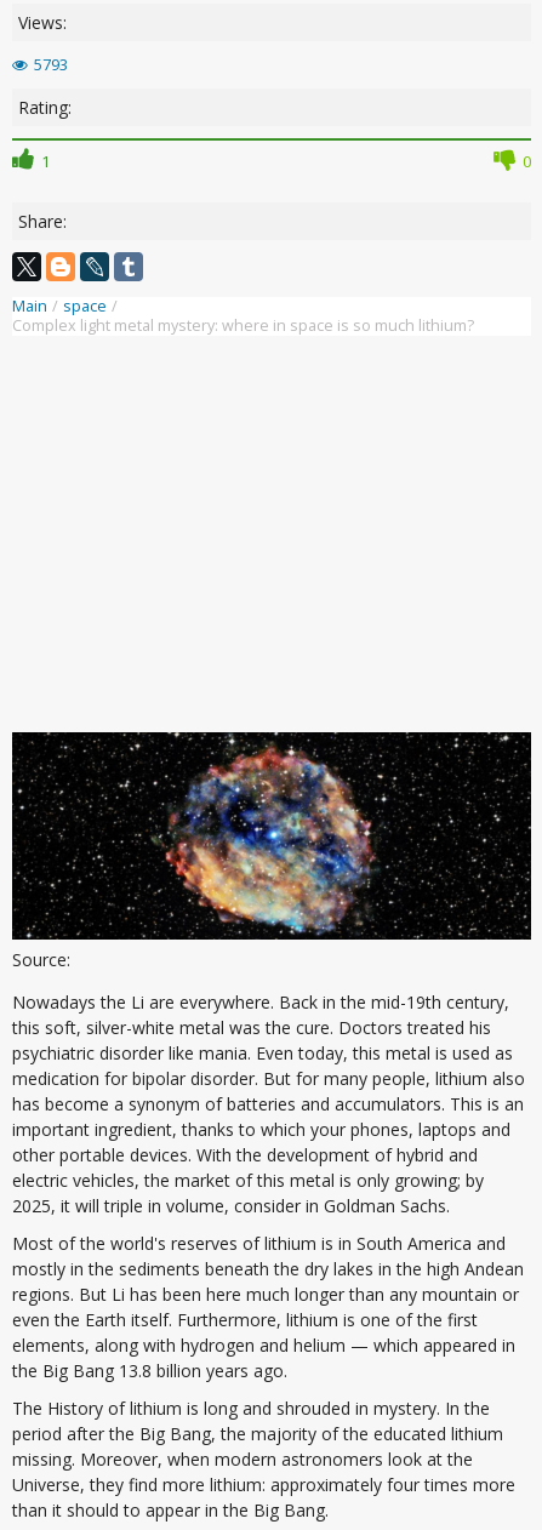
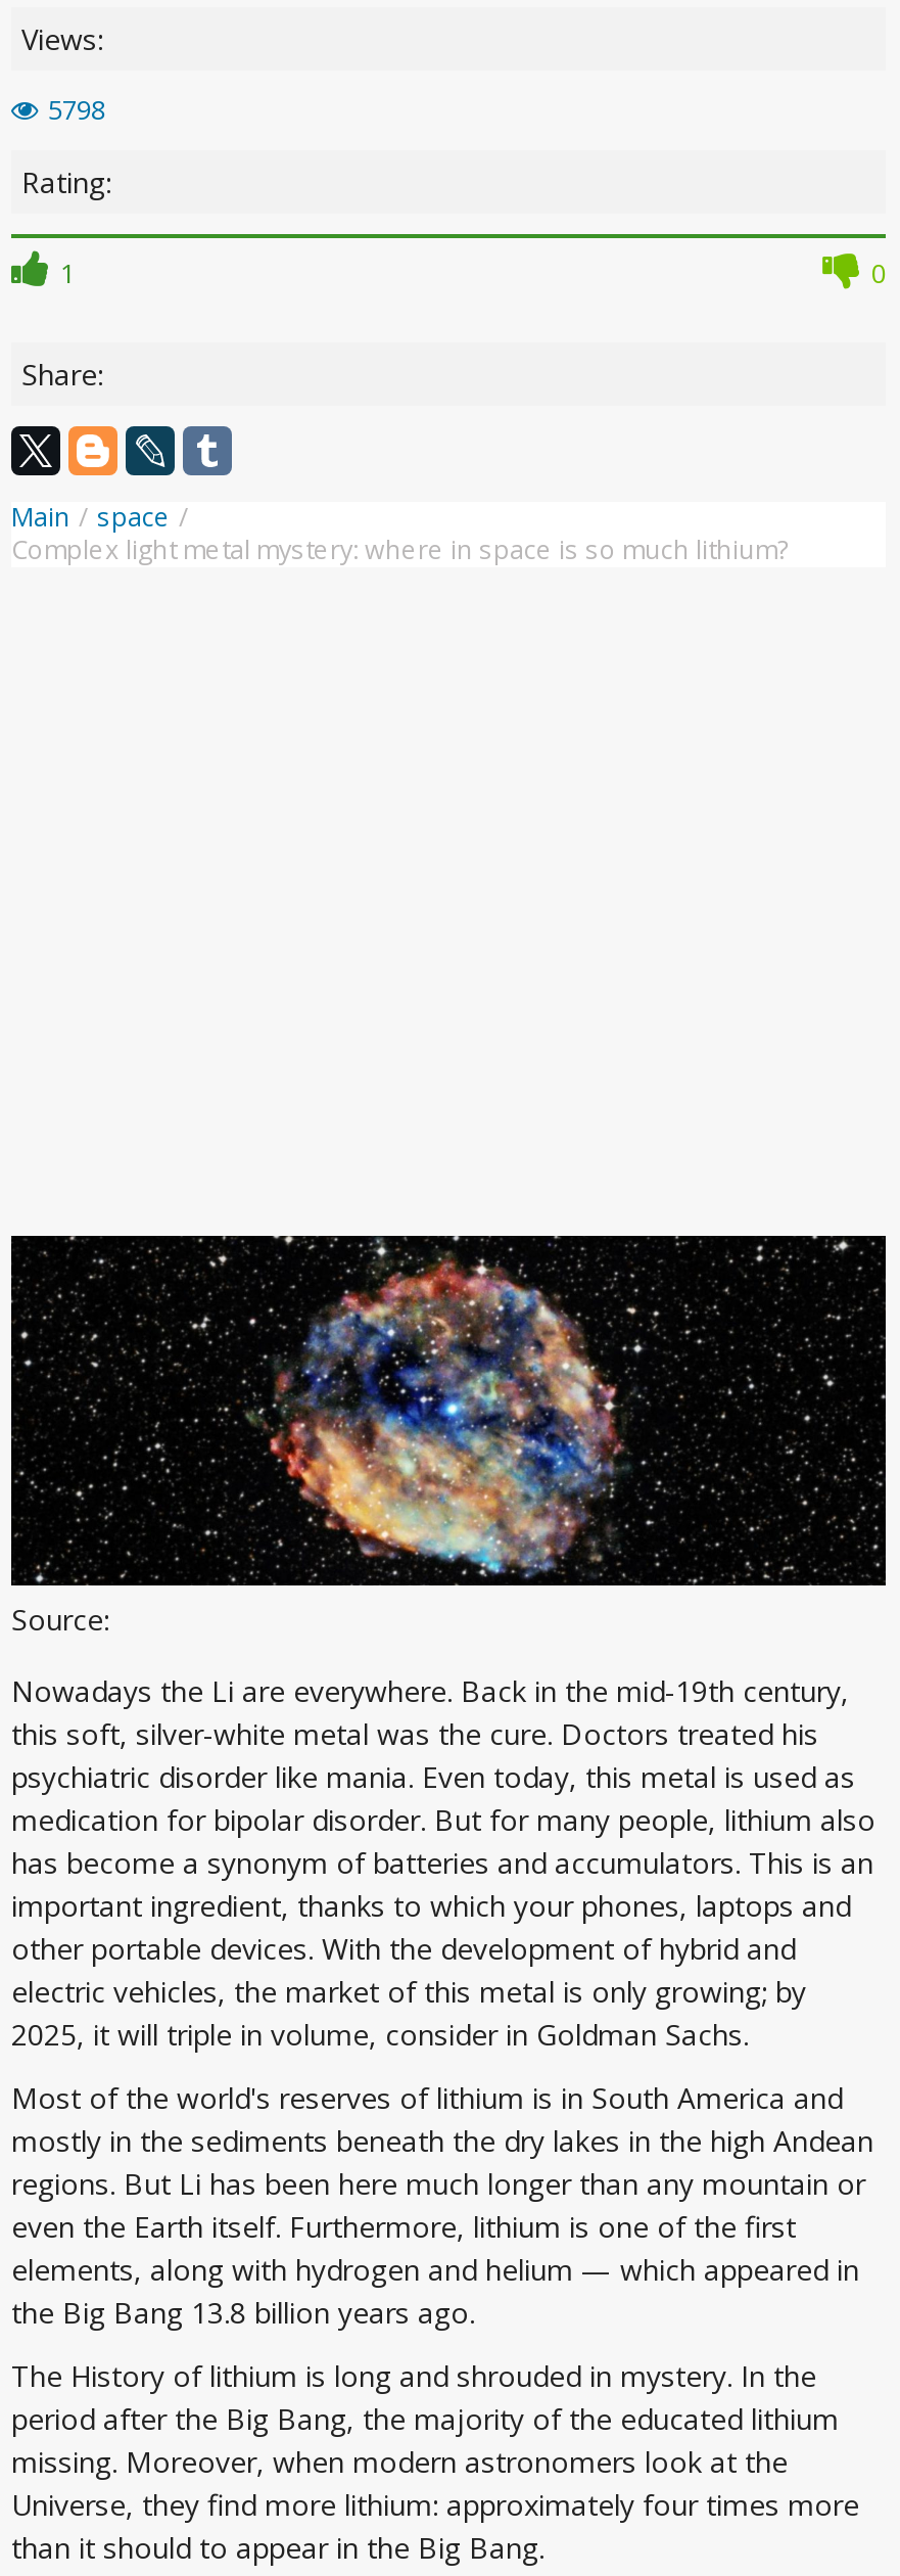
[34,53,68,75] 5793 -> [48,91,105,128] 5798

